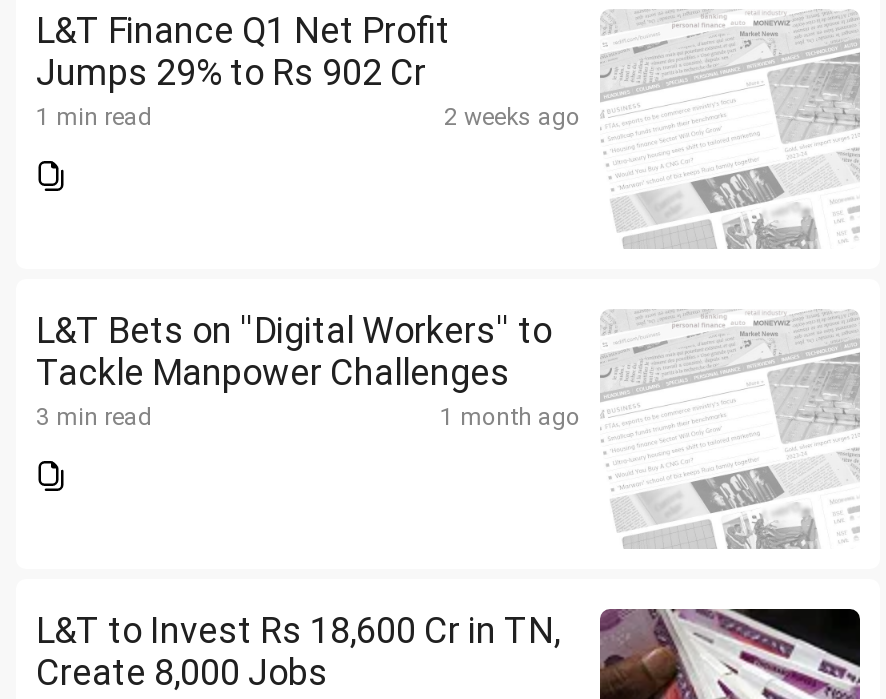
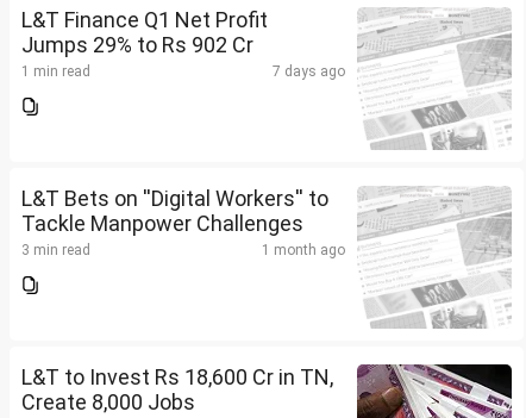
[444,103,580,131] 2 weeks ago -> [273,63,345,80] 7 days ago

